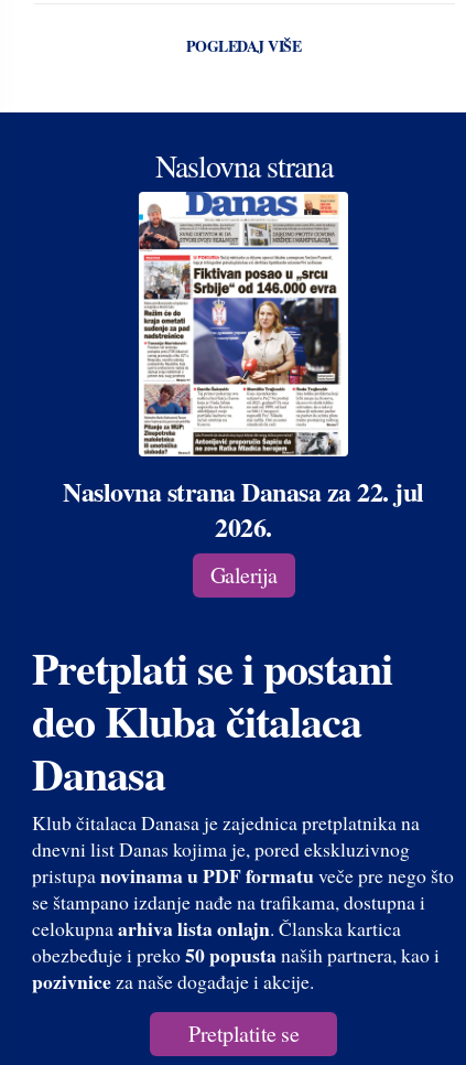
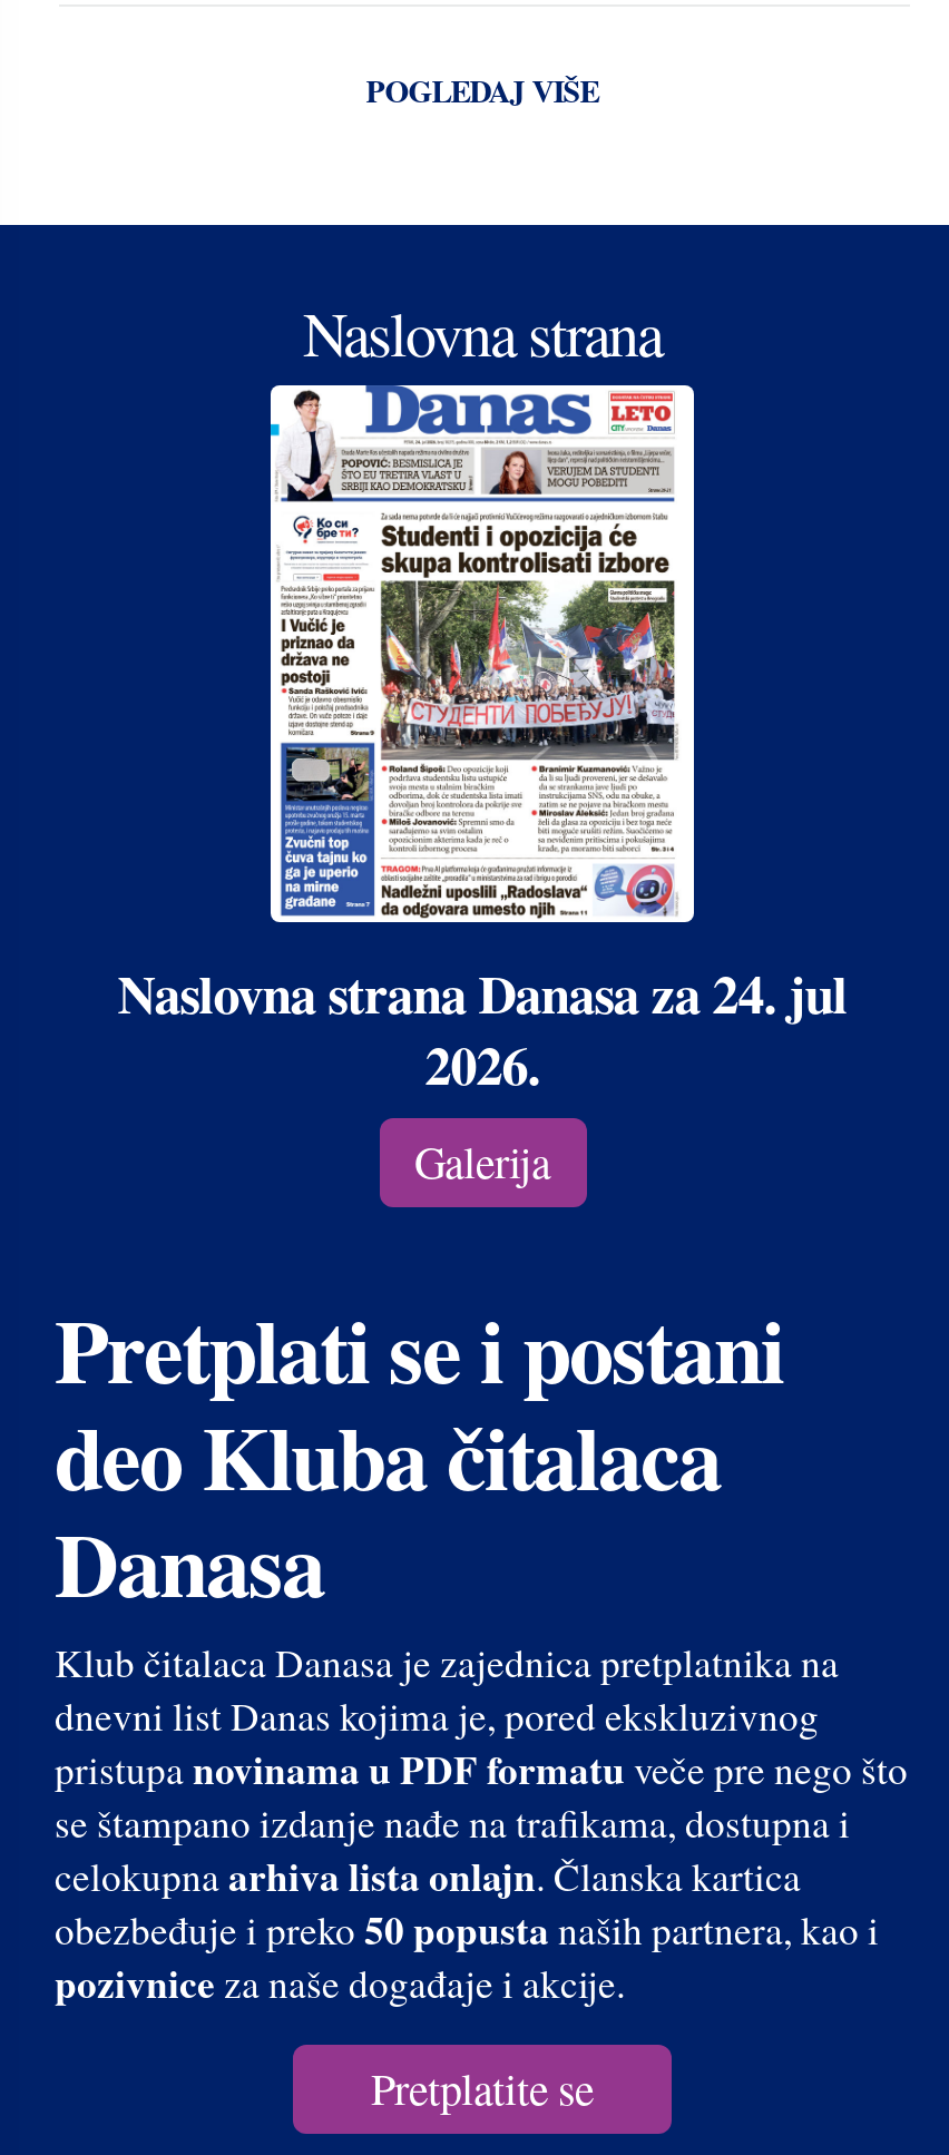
[63,193,424,510] [image] | Naslovna strana Danasa za 22. jul -> [117,388,847,1032] [image] | Naslovna strana Danasa za 24. jul

